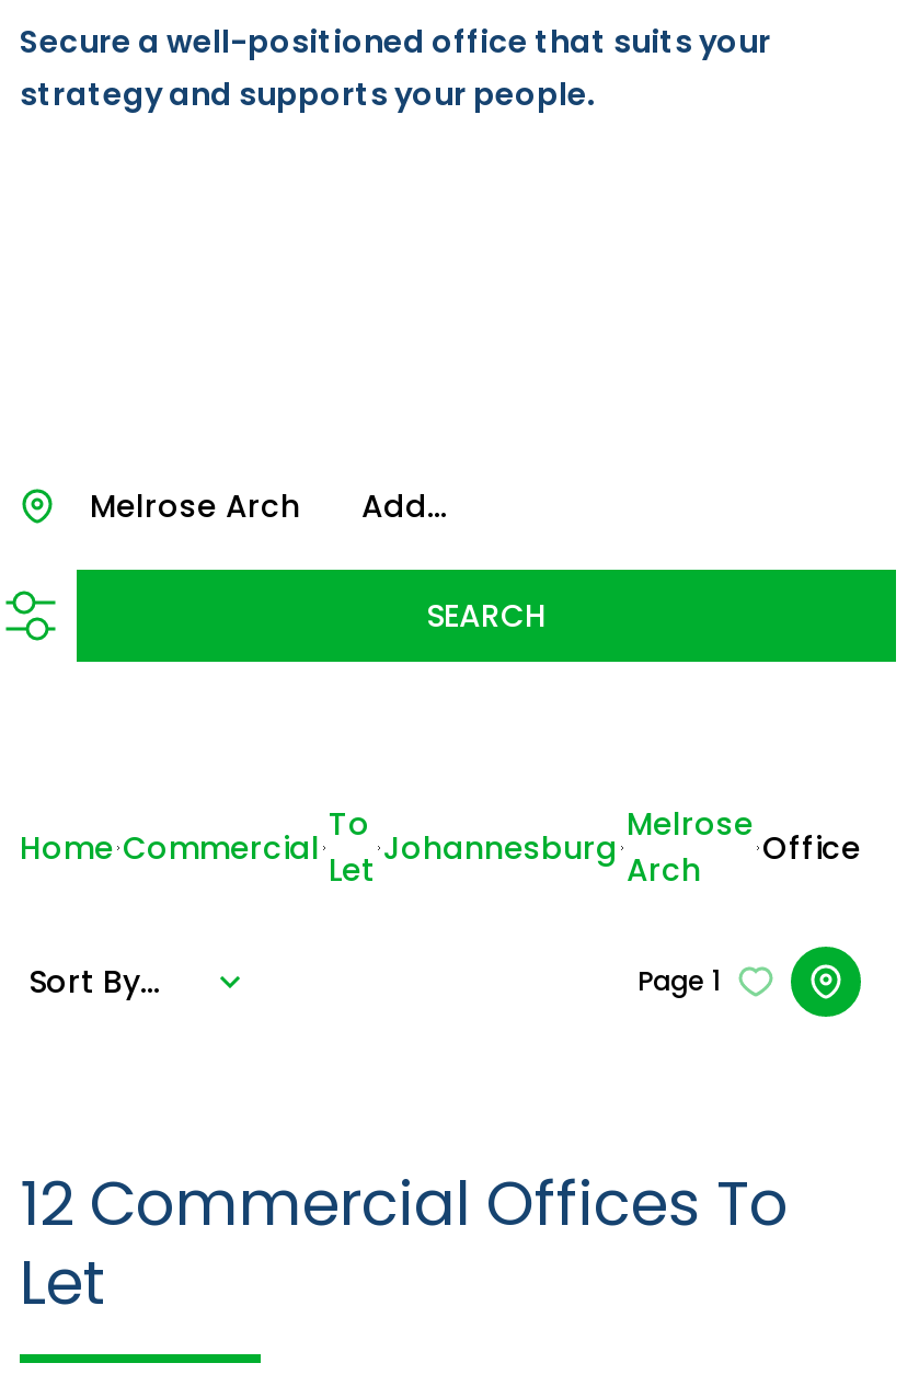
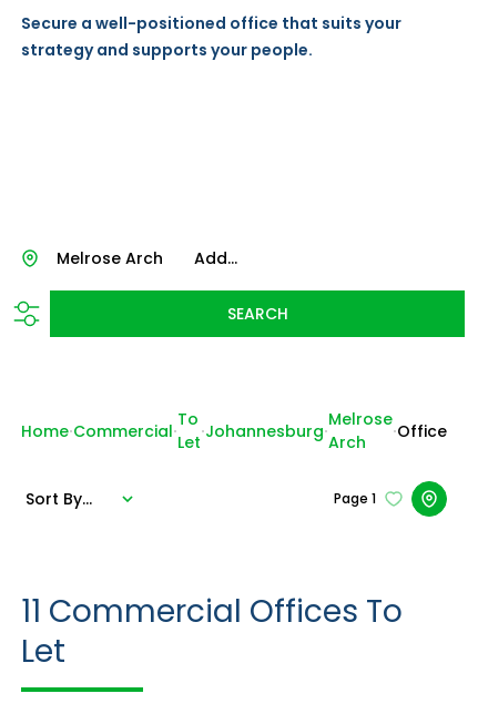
[20,1161,789,1247] 12 Commercial Offices To -> [21,590,403,633] 11 Commercial Offices To

